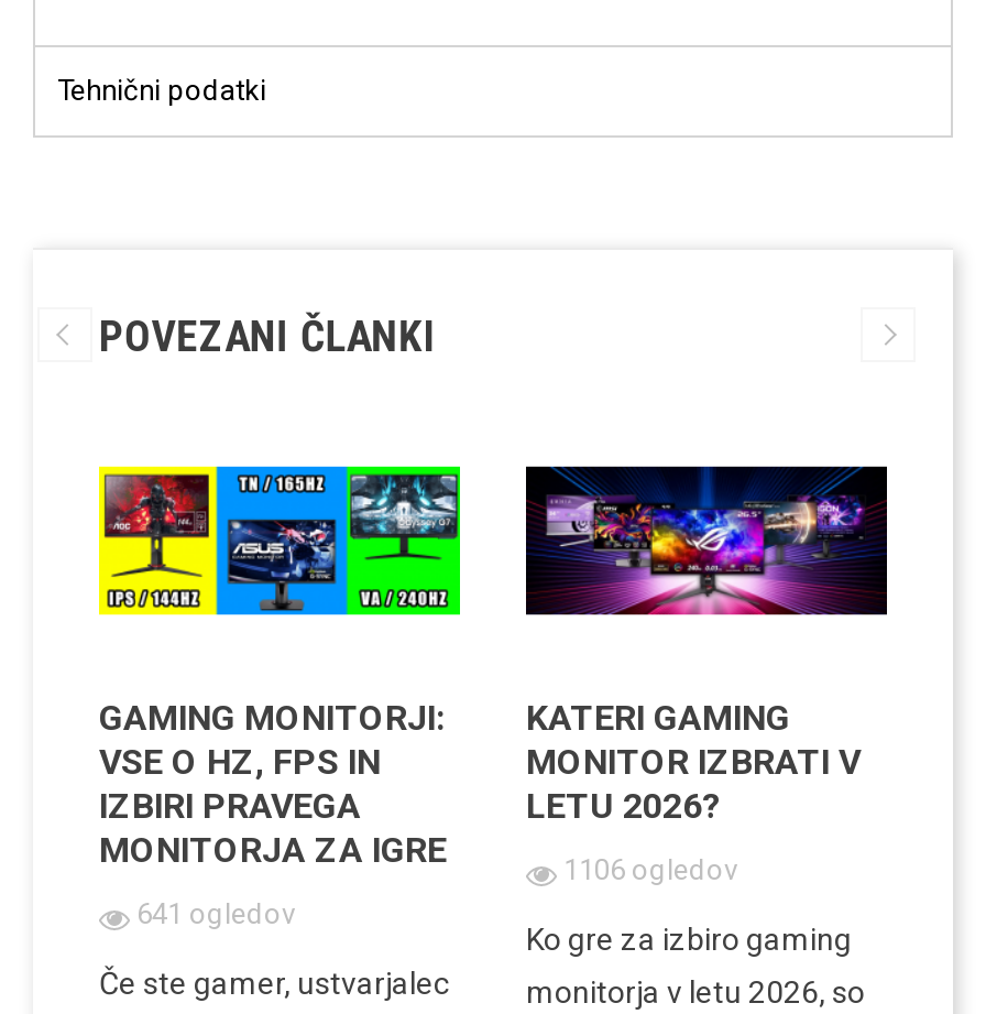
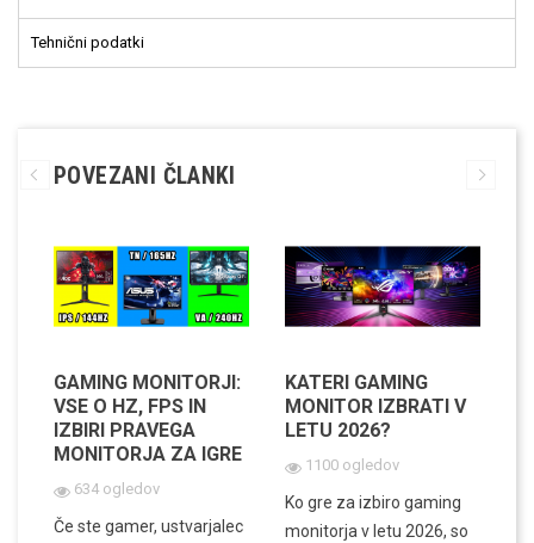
[563,853,737,886] 1106 ogledov -> [305,456,399,474] 1100 ogledov
[136,897,295,930] 641 ogledov -> [74,480,160,498] 634 ogledov

